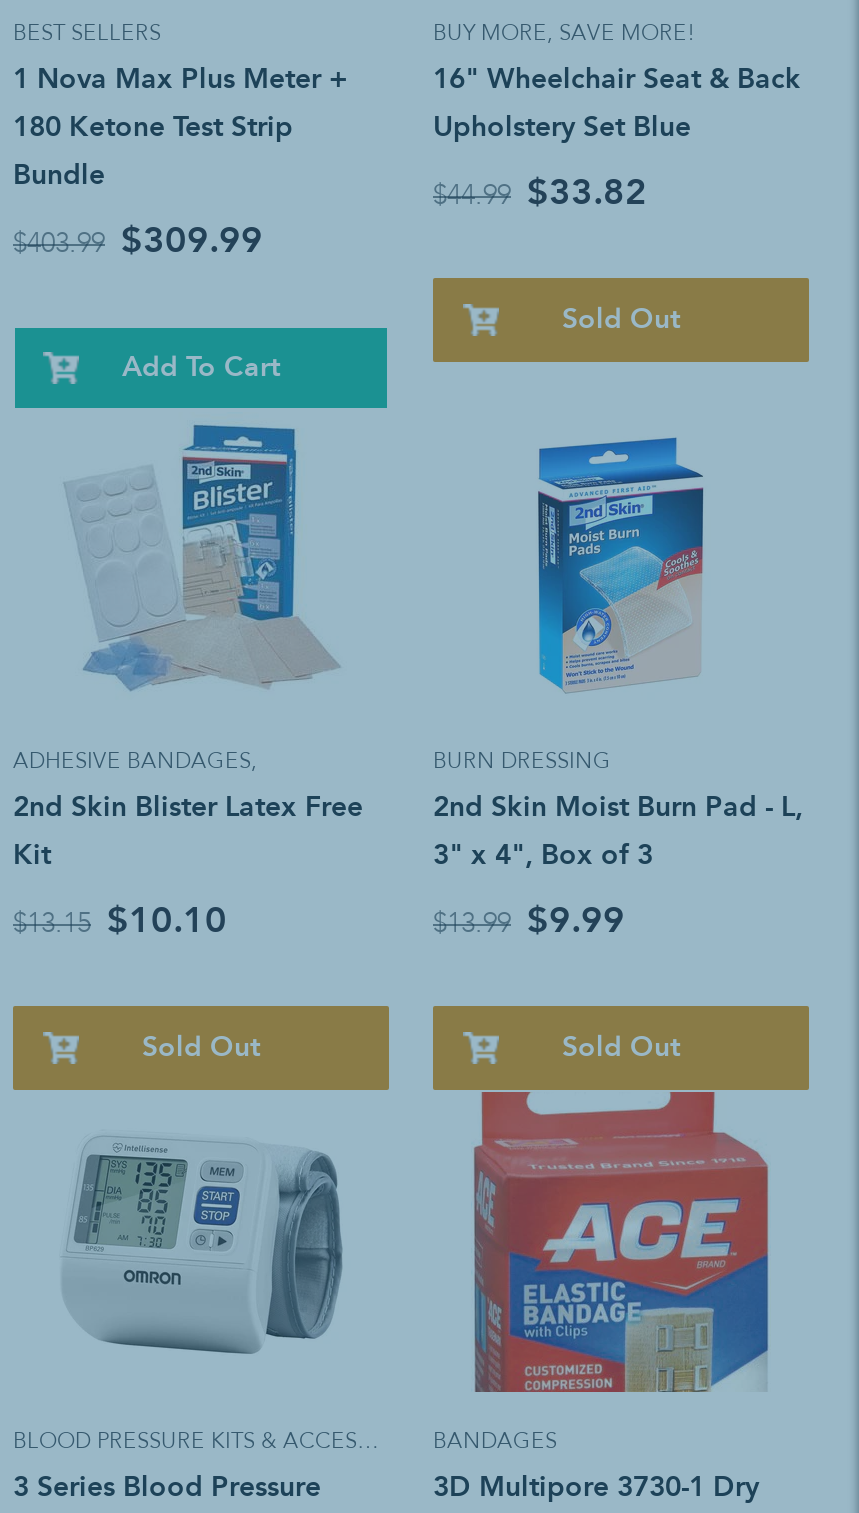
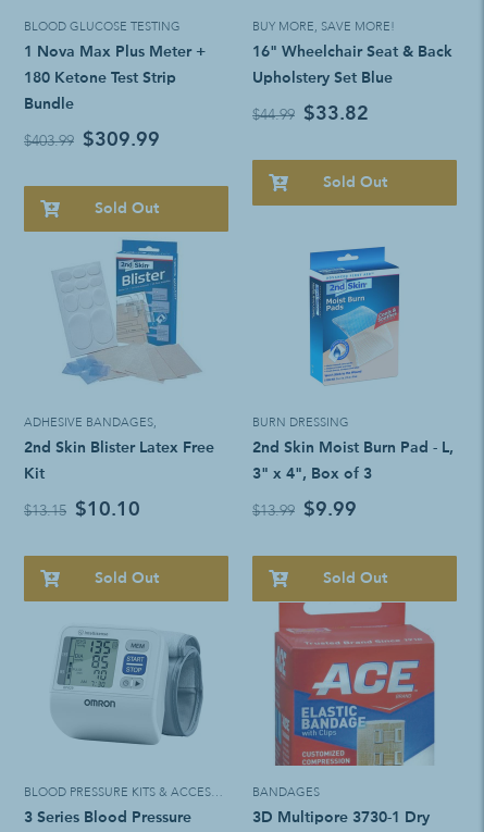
[13,23,161,45] BEST SELLERS -> [24,21,181,33] BLOOD GLUCOSE TESTING
[122,348,280,386] Add To Cart -> [94,198,158,218] Sold Out

